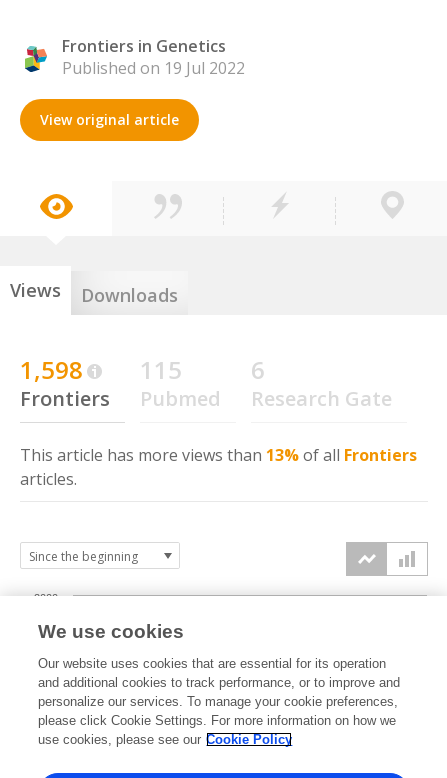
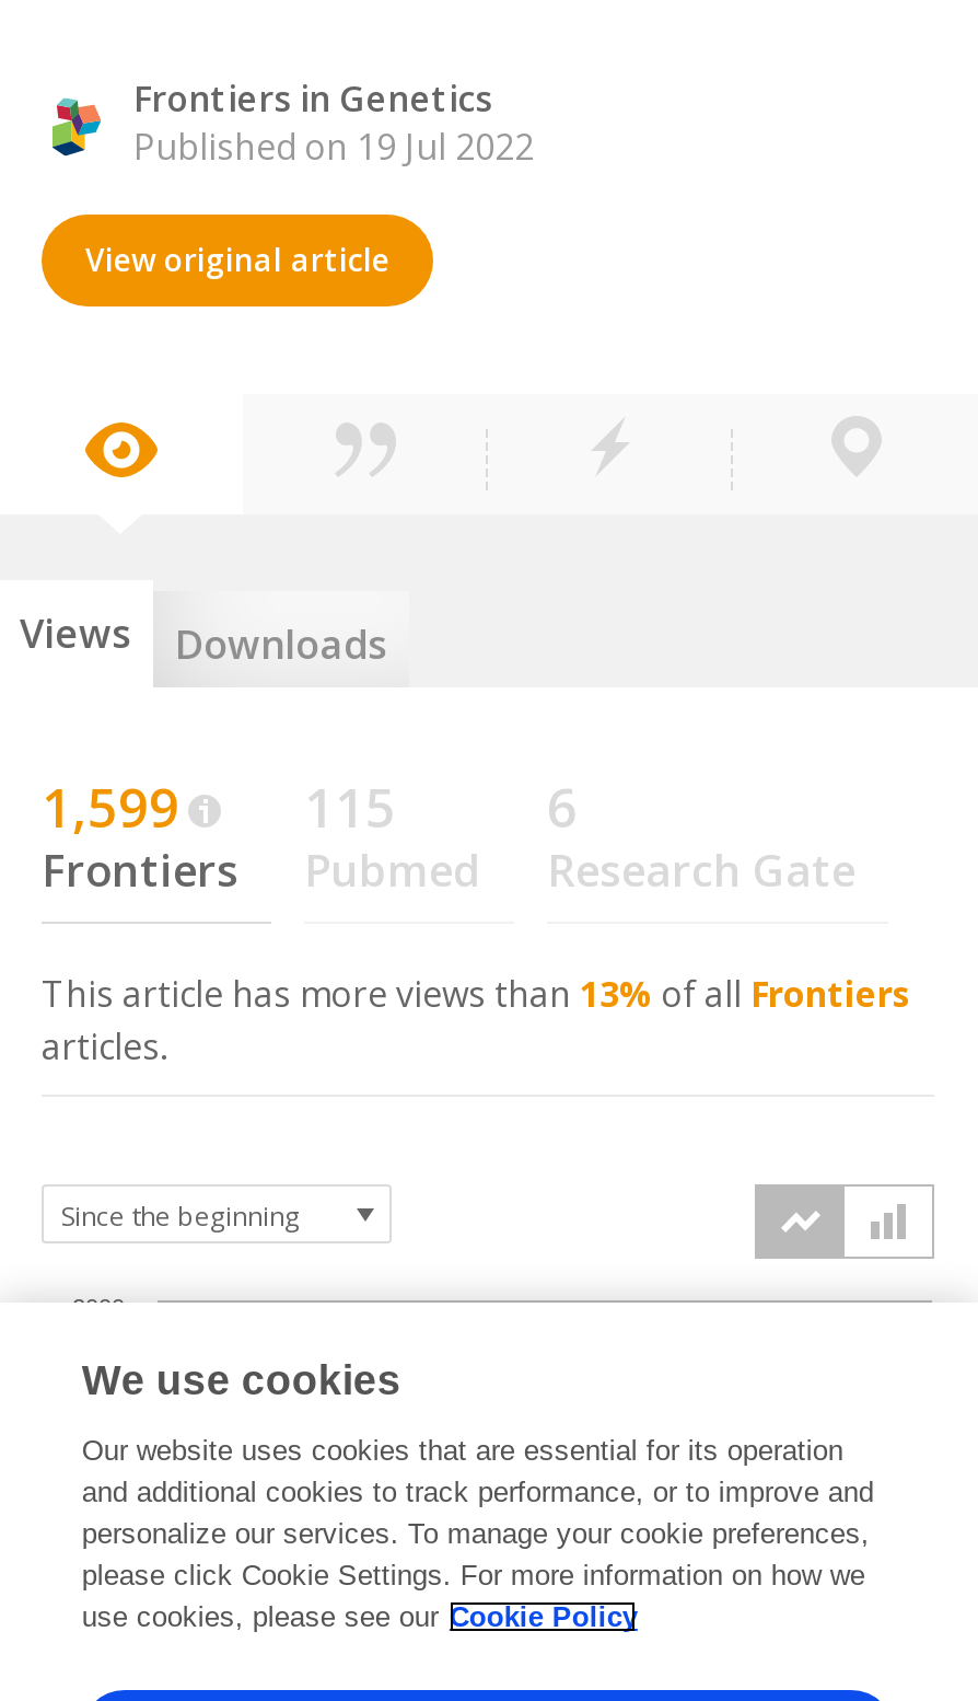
[20,353,83,386] 1,598 -> [42,771,179,843] 1,599

